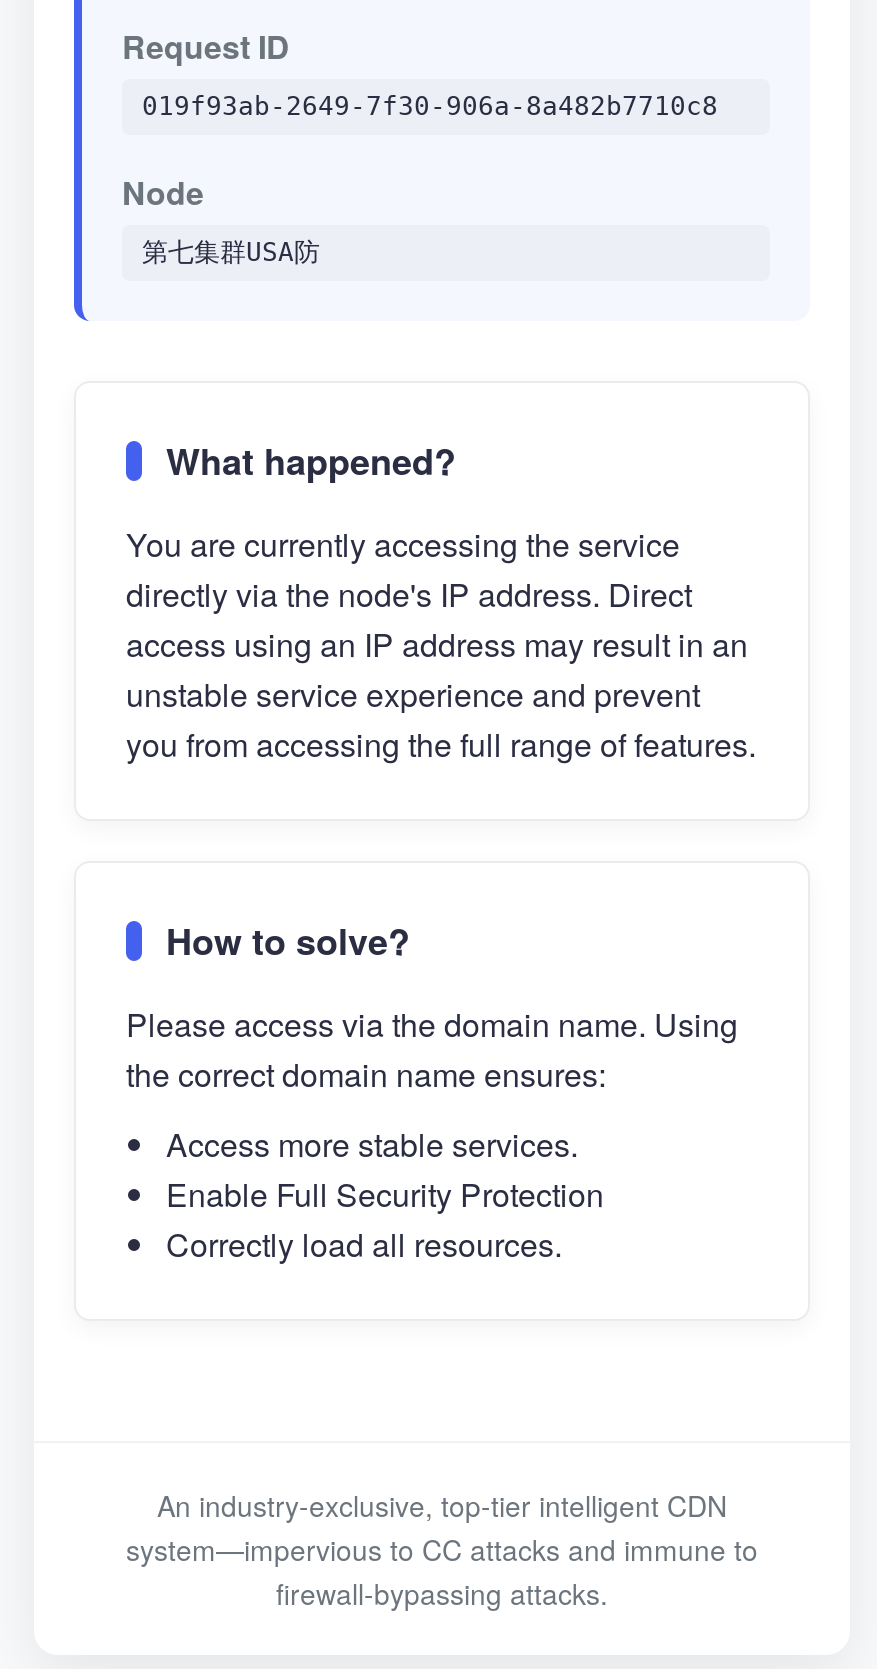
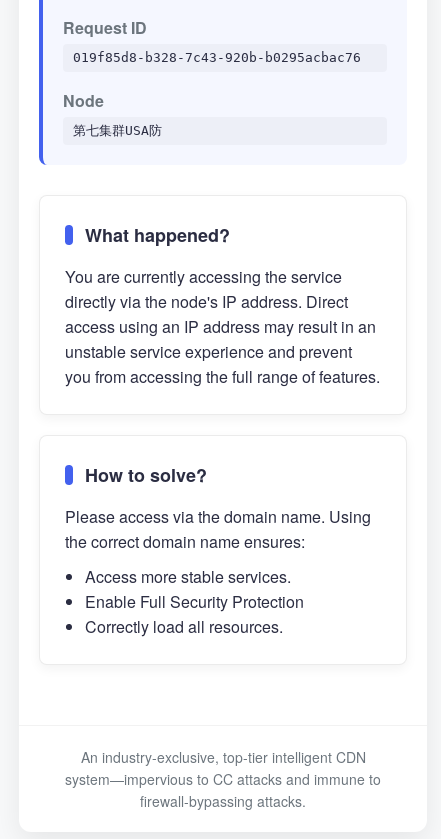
[142,91,718,121] 019f93ab-2649-7f30-906a-8a482b7710c8 -> [73,50,361,65] 019f85d8-b328-7c43-920b-b0295acbac76

